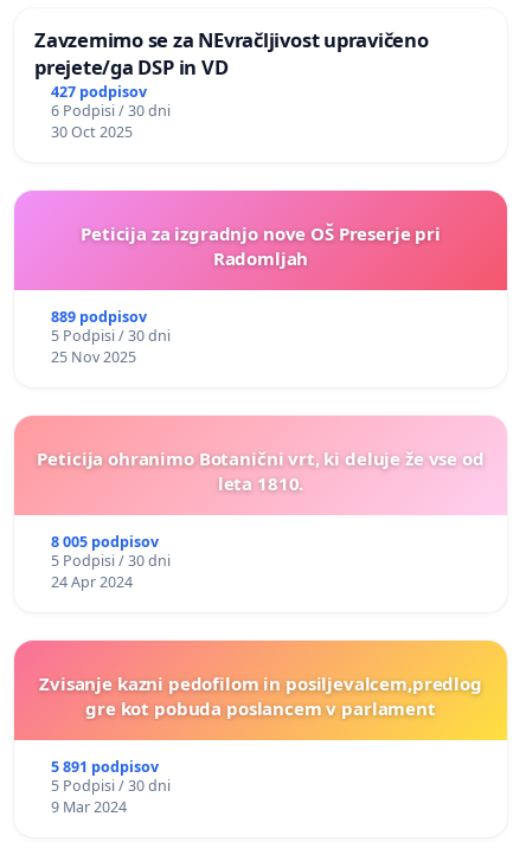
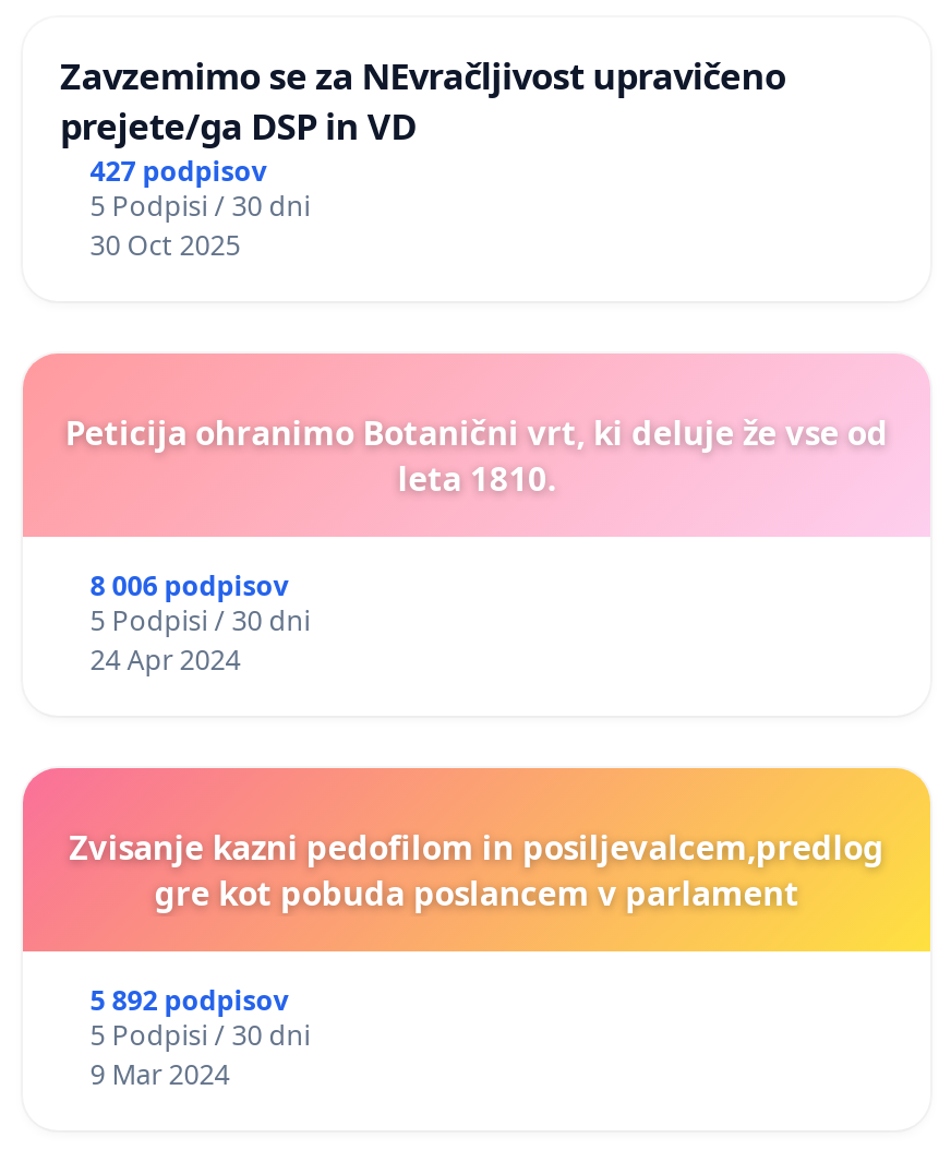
[51,101,170,121] 6 Podpisi / 30 dni -> [90,187,310,225] 5 Podpisi / 30 dni
[13,189,508,367] [image] | Peticija za izgradnjo nove OŠ Preserje pri | Radomljah | 889 podpisov | 5 Podpisi / 30 dni | 25 Nov 2025 -> none
[51,532,159,552] 8 005 podpisov -> [90,567,289,604] 8 006 podpisov
[51,757,159,777] 5 891 podpisov -> [90,982,289,1019] 5 892 podpisov

